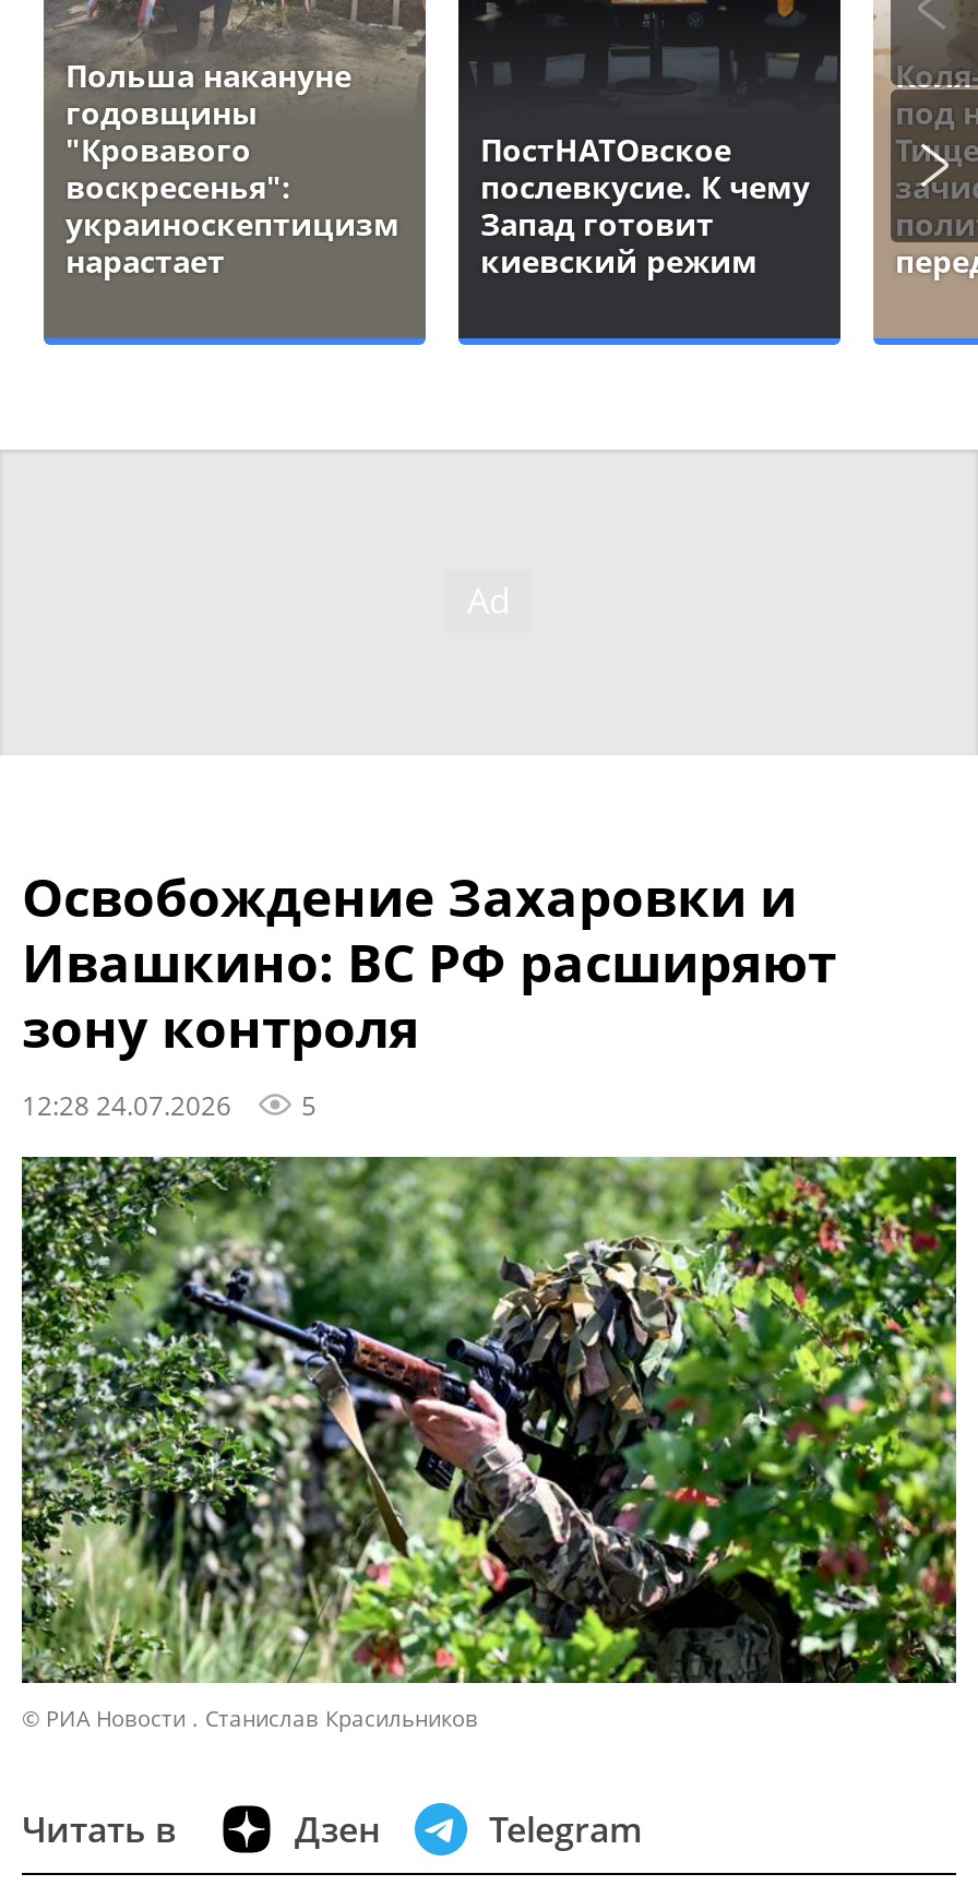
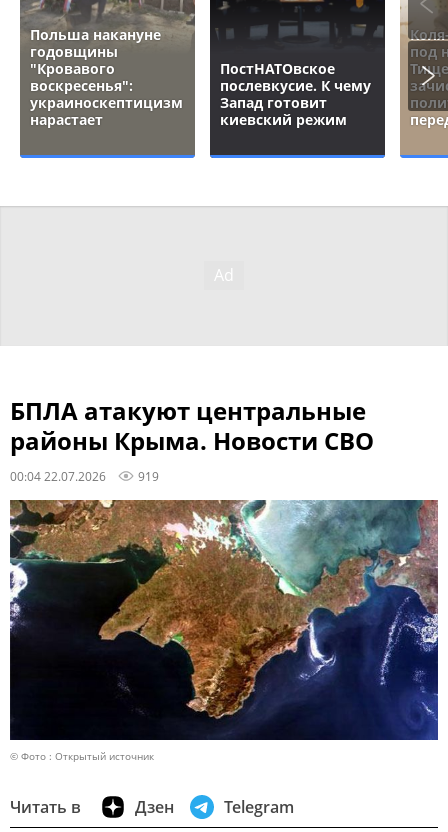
[22,860,836,1122] Освобождение Захаровки и | Ивашкино: ВС РФ расширяют | зону контроля | 12:28 24.07.2026 | 5 -> [10,394,374,484] БПЛА атакуют центральные | районы Крыма. Новости СВО | 00:04 22.07.2026 | 919
[20,1155,958,1733] [image] | © РИА Новости . Станислав Красильников -> [9,499,439,763] [image] | © Фото : Открытый источник

